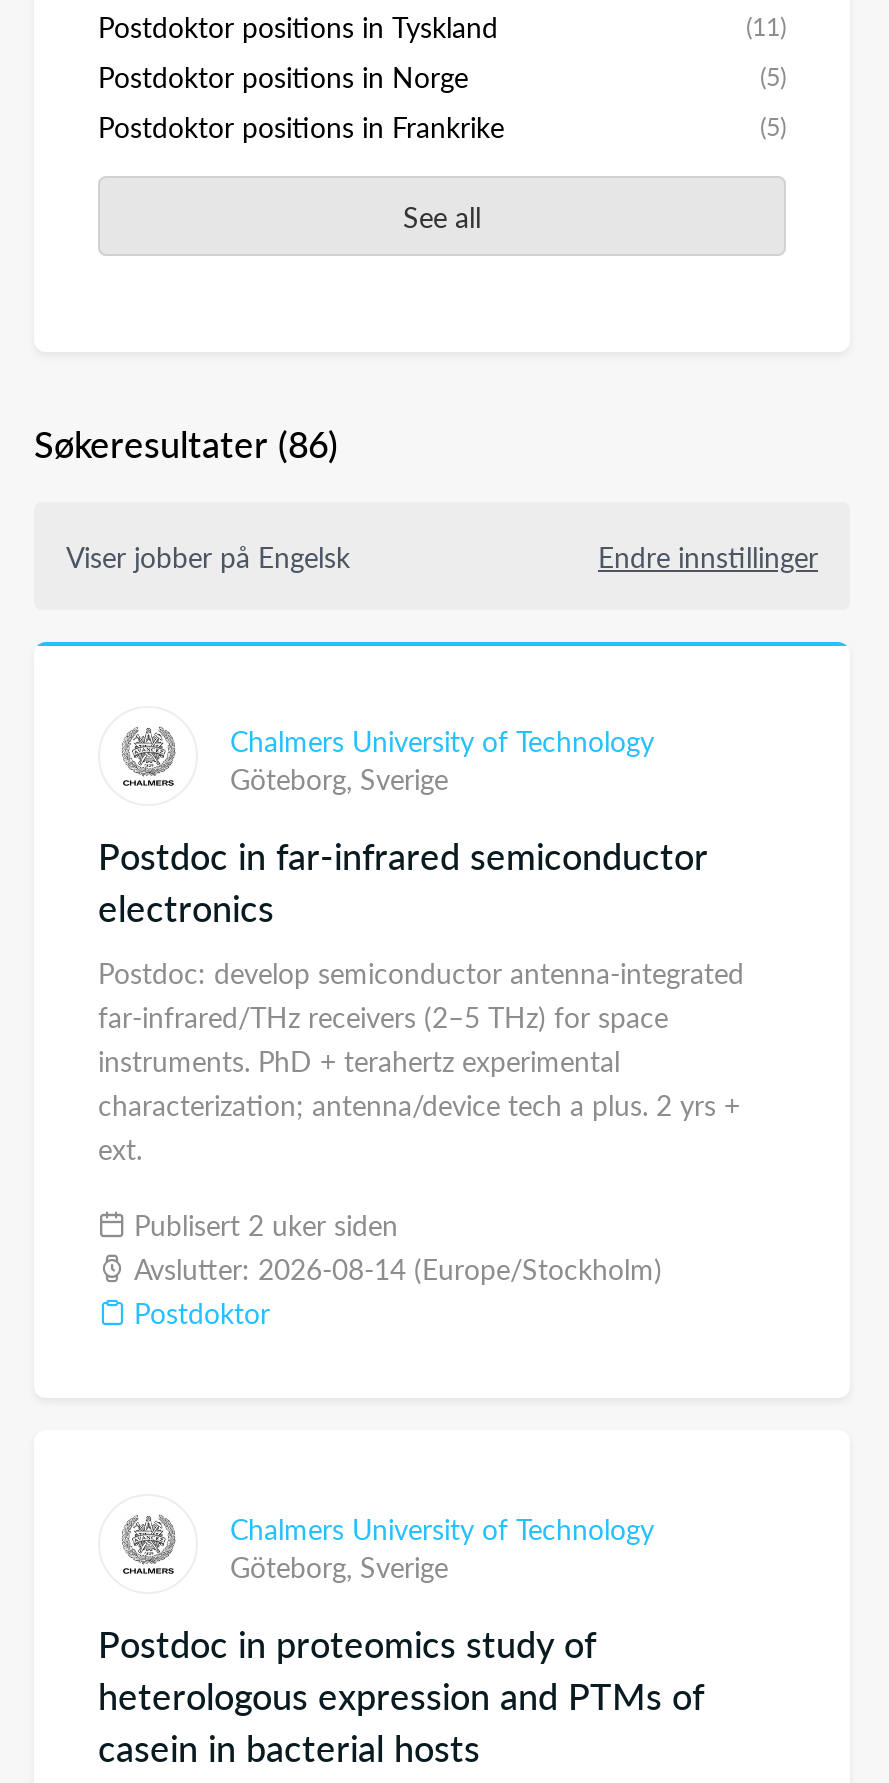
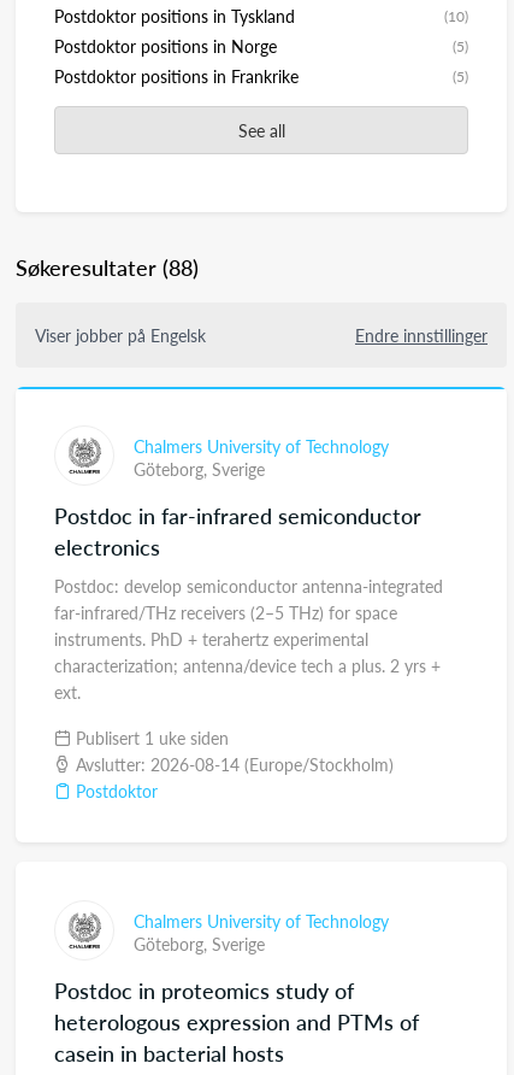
[746,8,786,44] (11) -> [444,5,468,27] (10)
[34,418,338,468] Søkeresultater (86) -> [16,252,199,282] Søkeresultater (88)
[126,1204,398,1244] Publisert 2 uker siden -> [71,726,229,750] Publisert 1 uke siden

